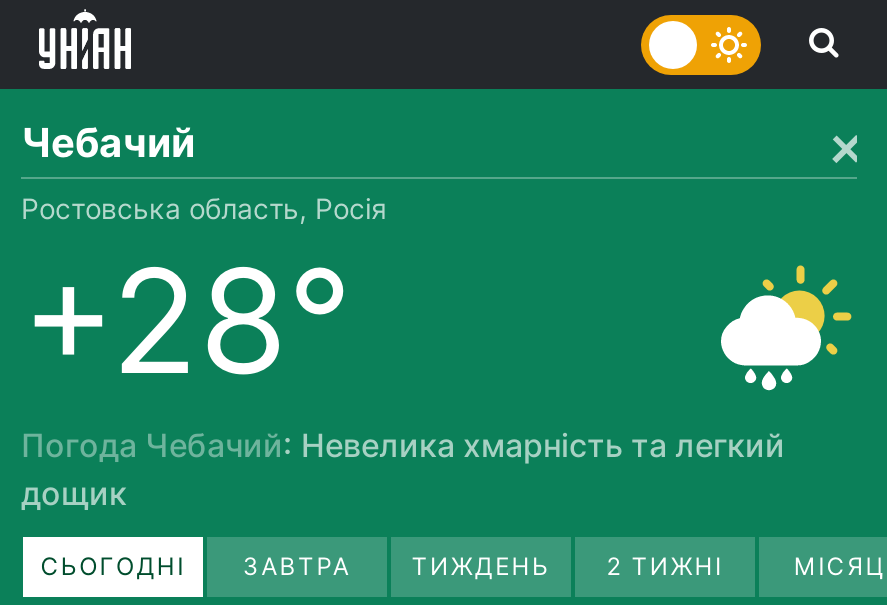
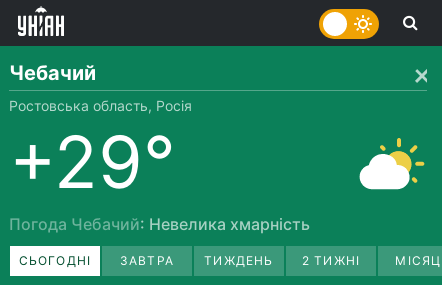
[21,233,785,513] +28° | Погода Чебачий: Невелика хмарність та легкий | дощик -> [9,118,310,234] +29° | Погода Чебачий: Невелика хмарність
[719,263,853,393] [image] -> [360,135,425,187] [image]

